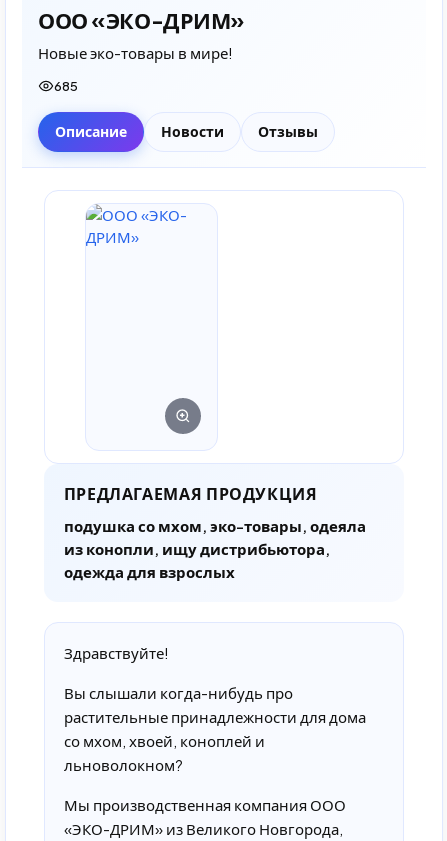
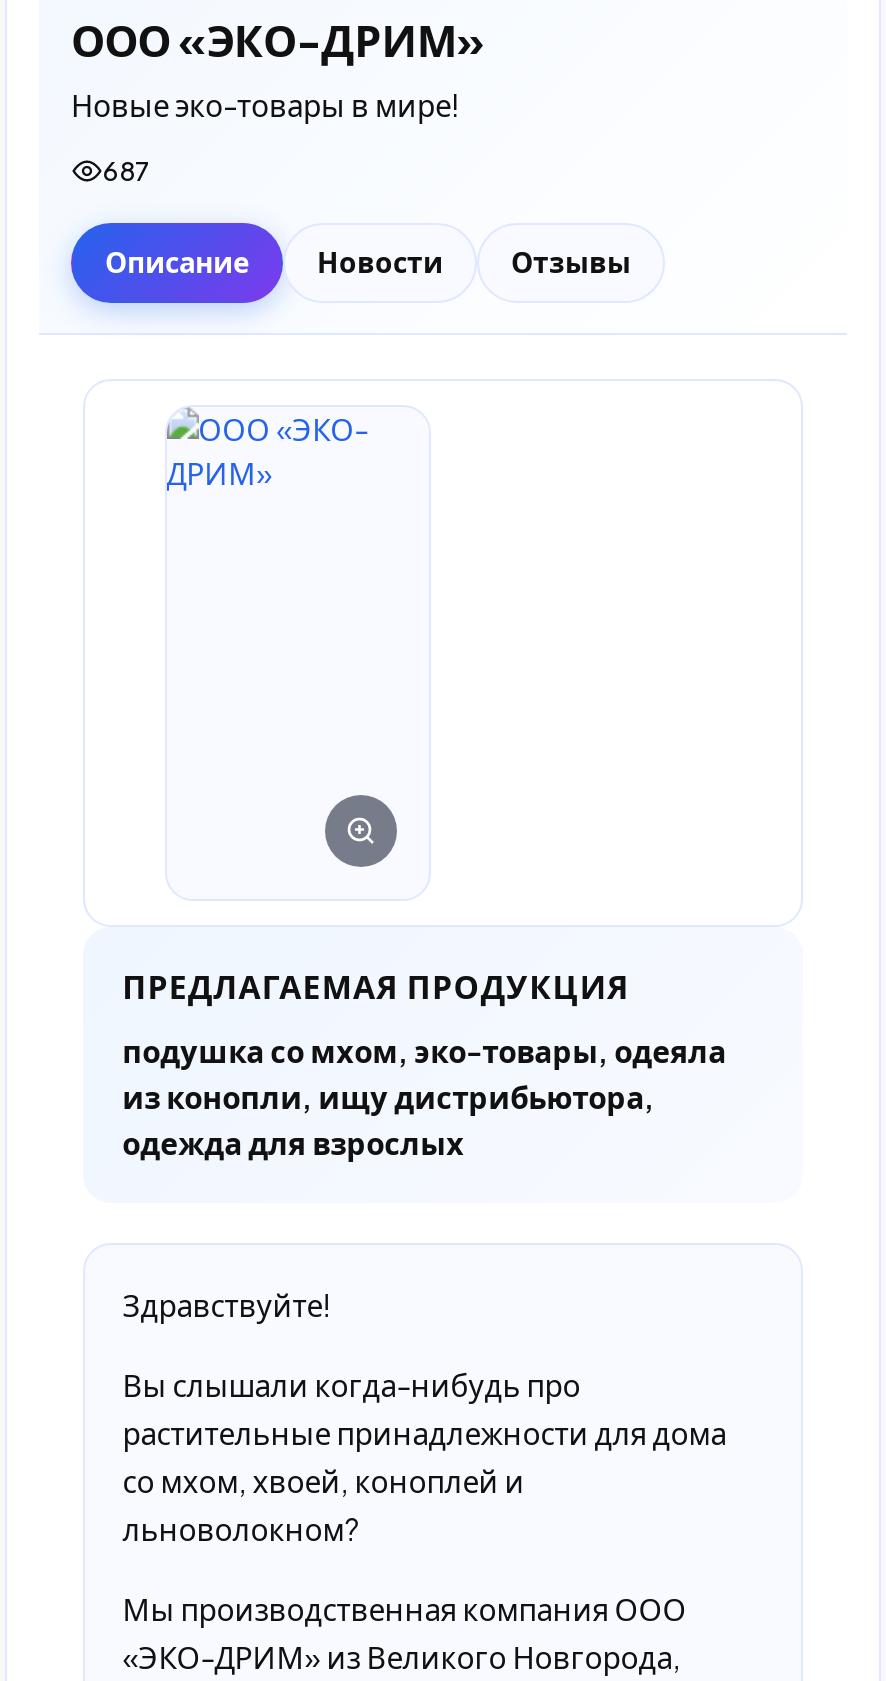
[54,78,78,94] 685 -> [103,154,151,186] 687

